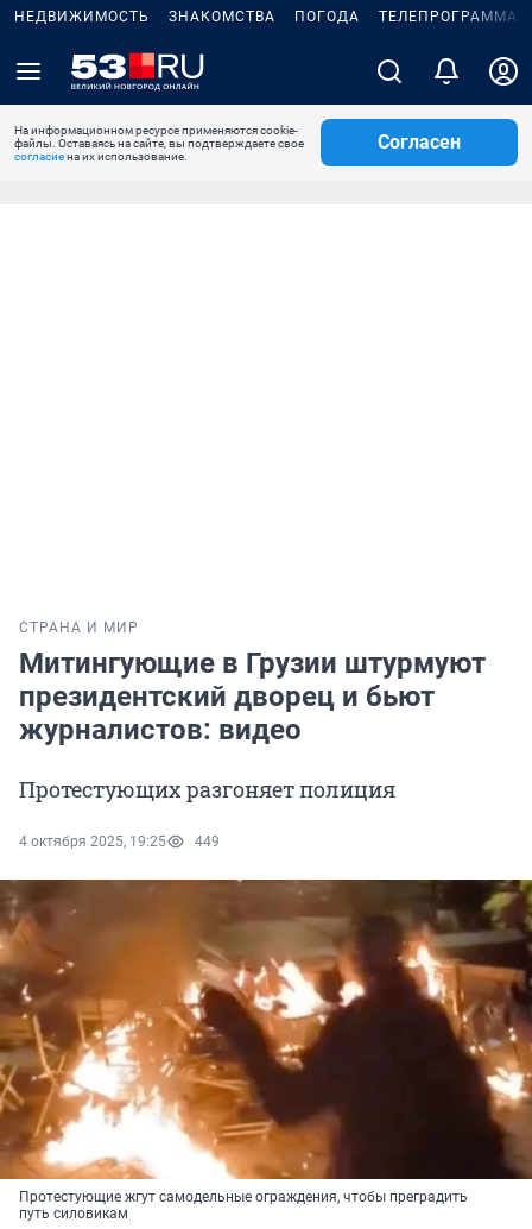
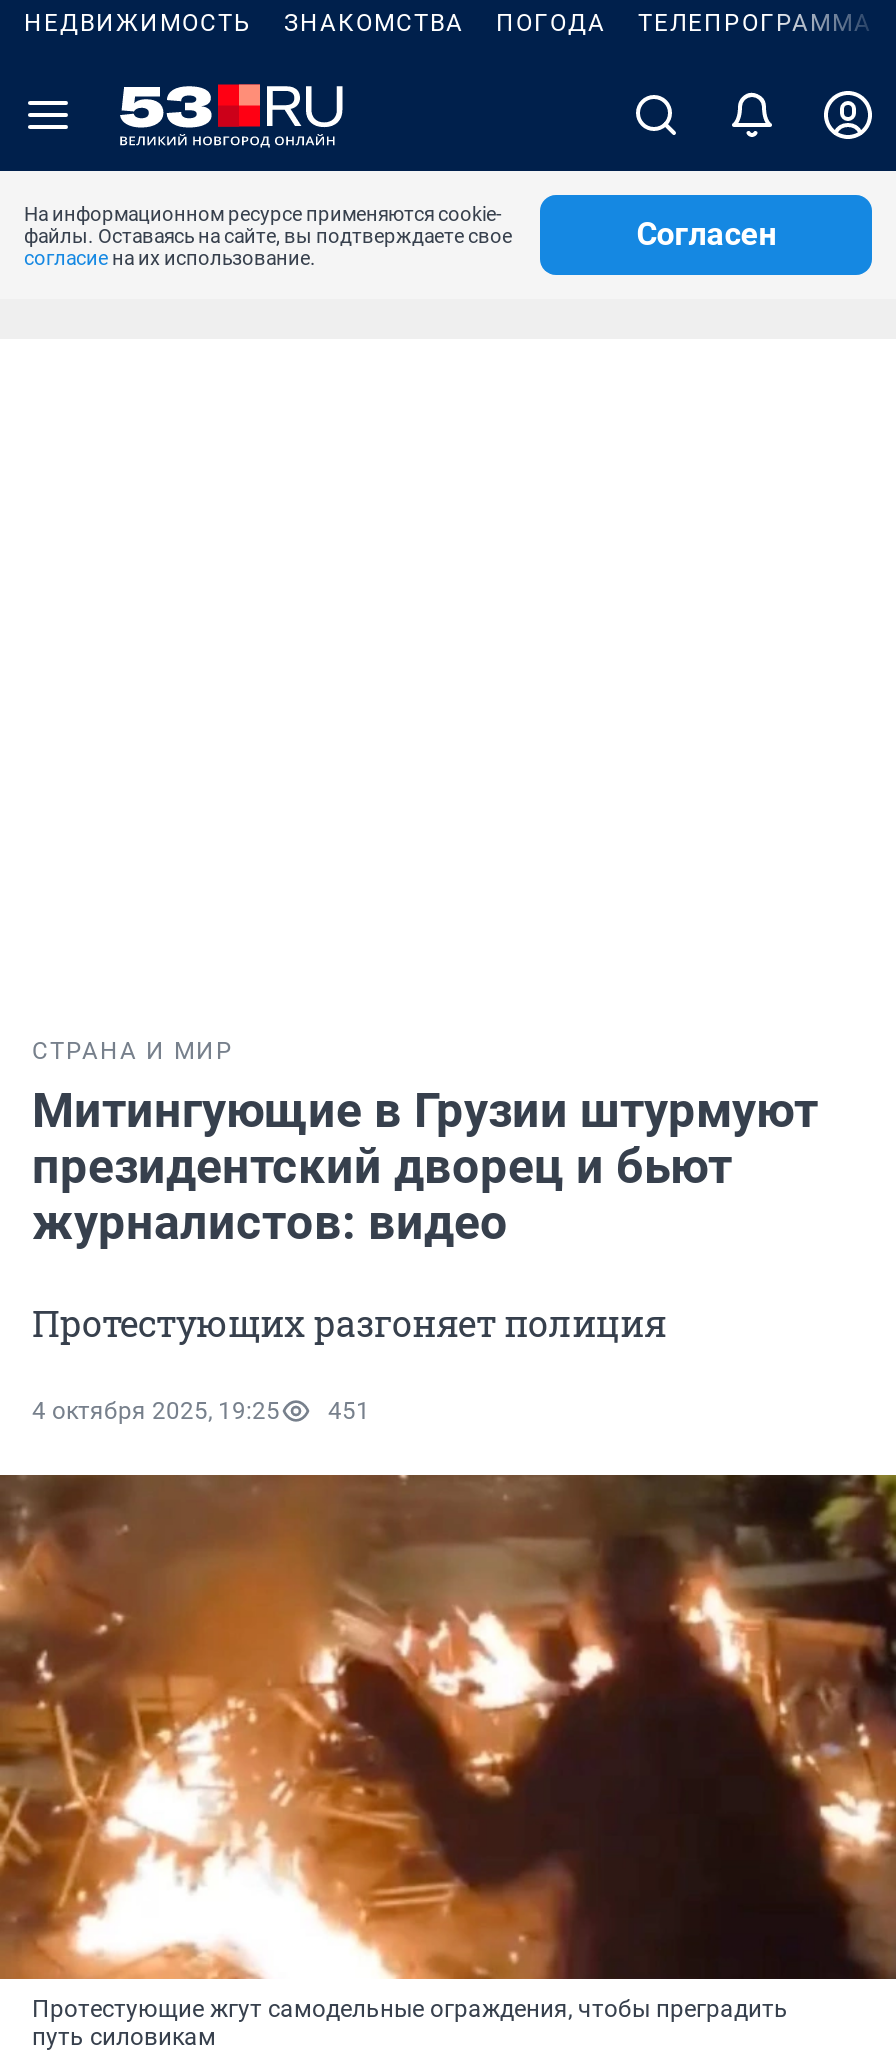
[19,833,220,850] 4 октября 2025, 19:25 449 -> [32,1397,370,1425] 4 октября 2025, 19:25 451

